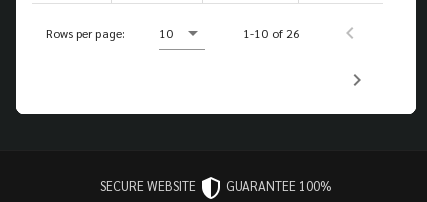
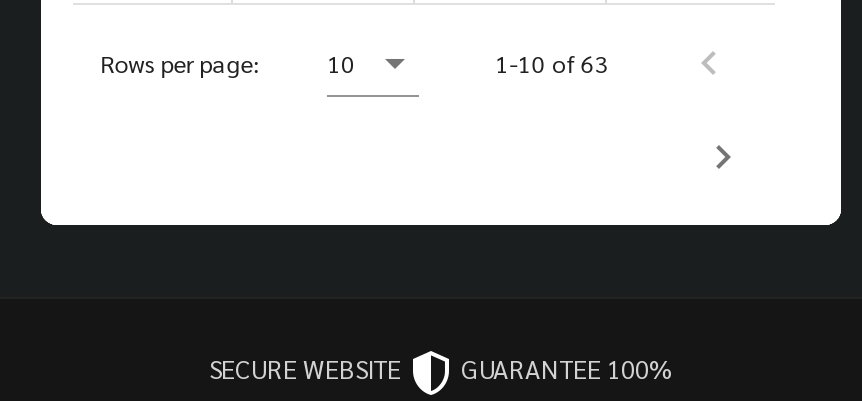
[243,25,300,41] 1-10 of 26 -> [495,47,609,79] 1-10 of 63

